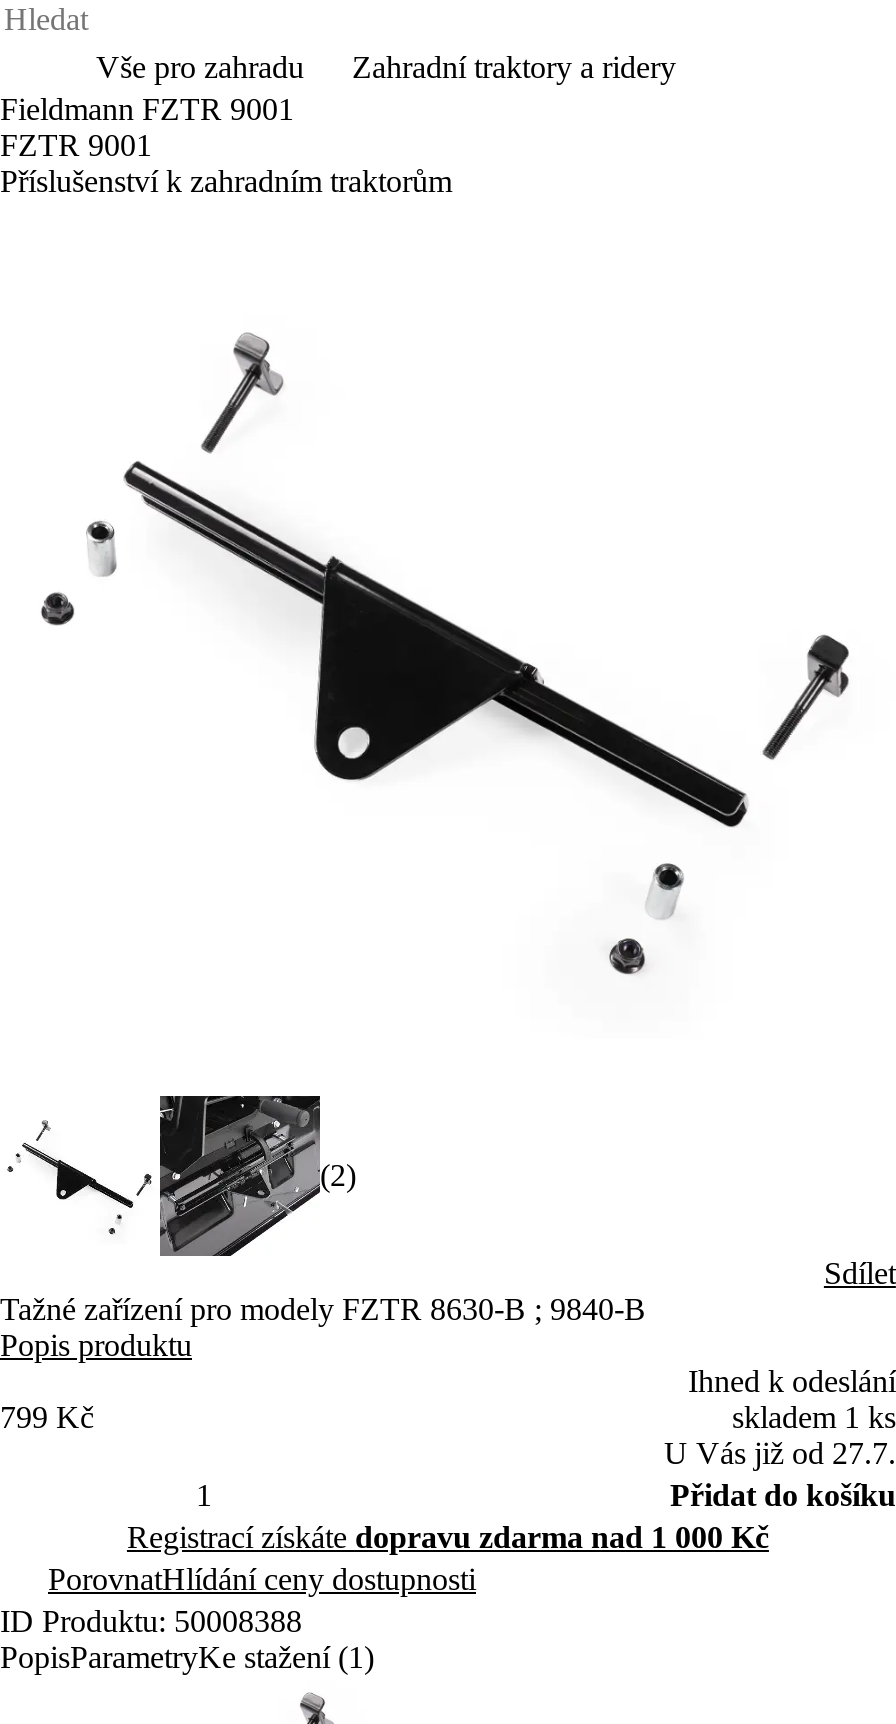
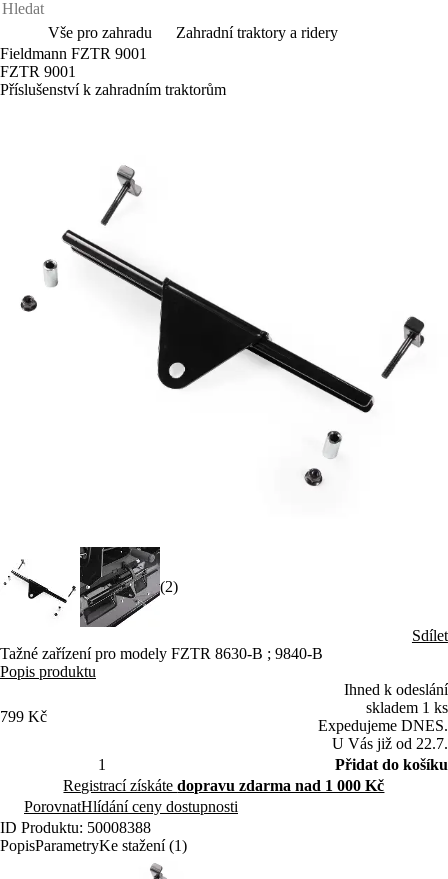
[664,1436,896,1470] U Vás již od 27.7. -> [318,717,448,752] Expedujeme DNES. | U Vás již od 22.7.

